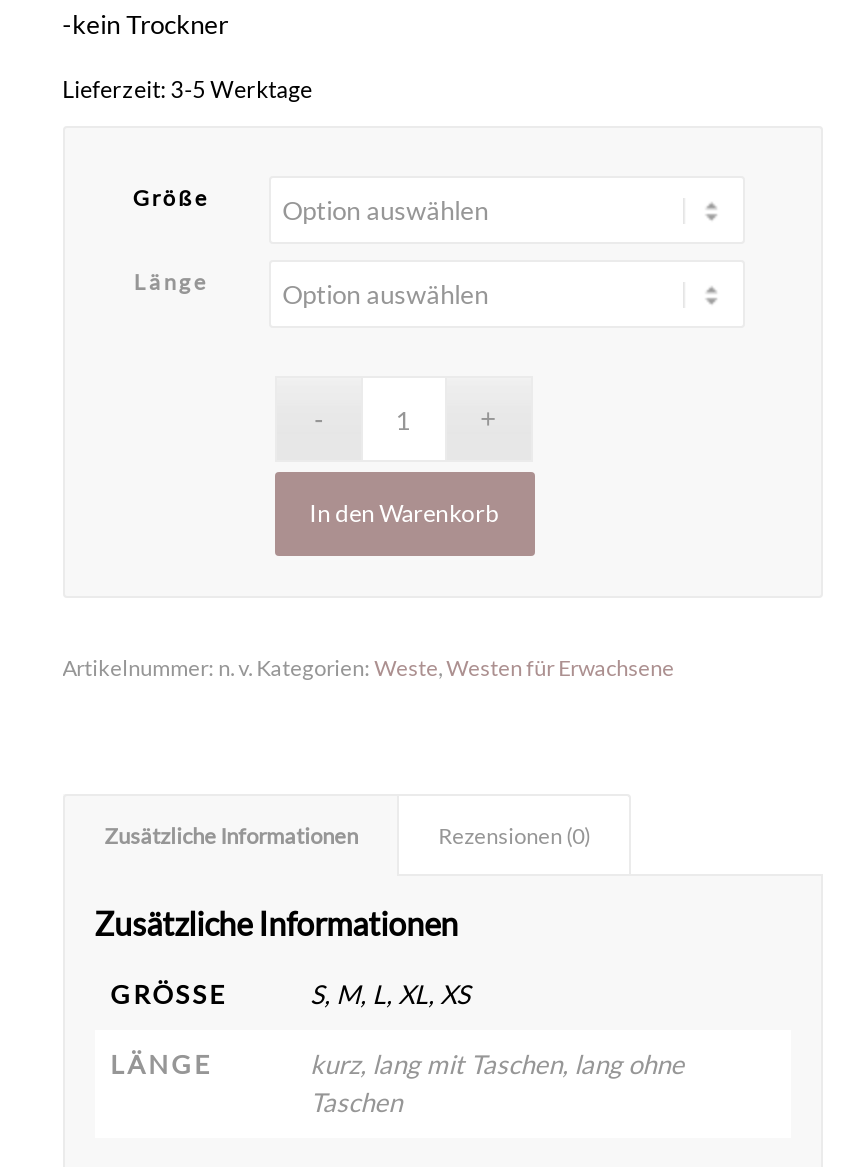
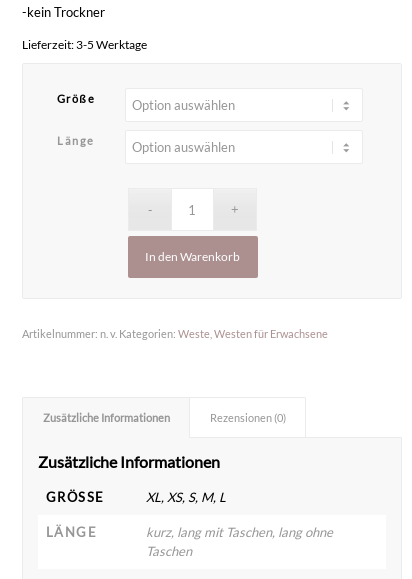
[310,978,470,1010] S, M, L, XL, XS -> [146,489,226,505] XL, XS, S, M, L

